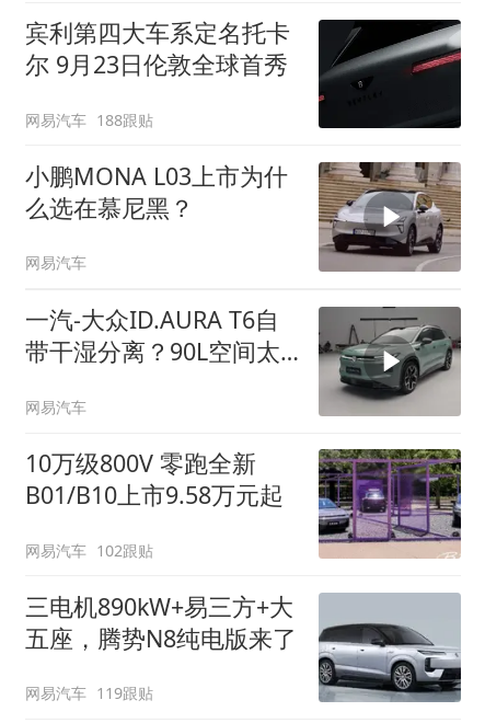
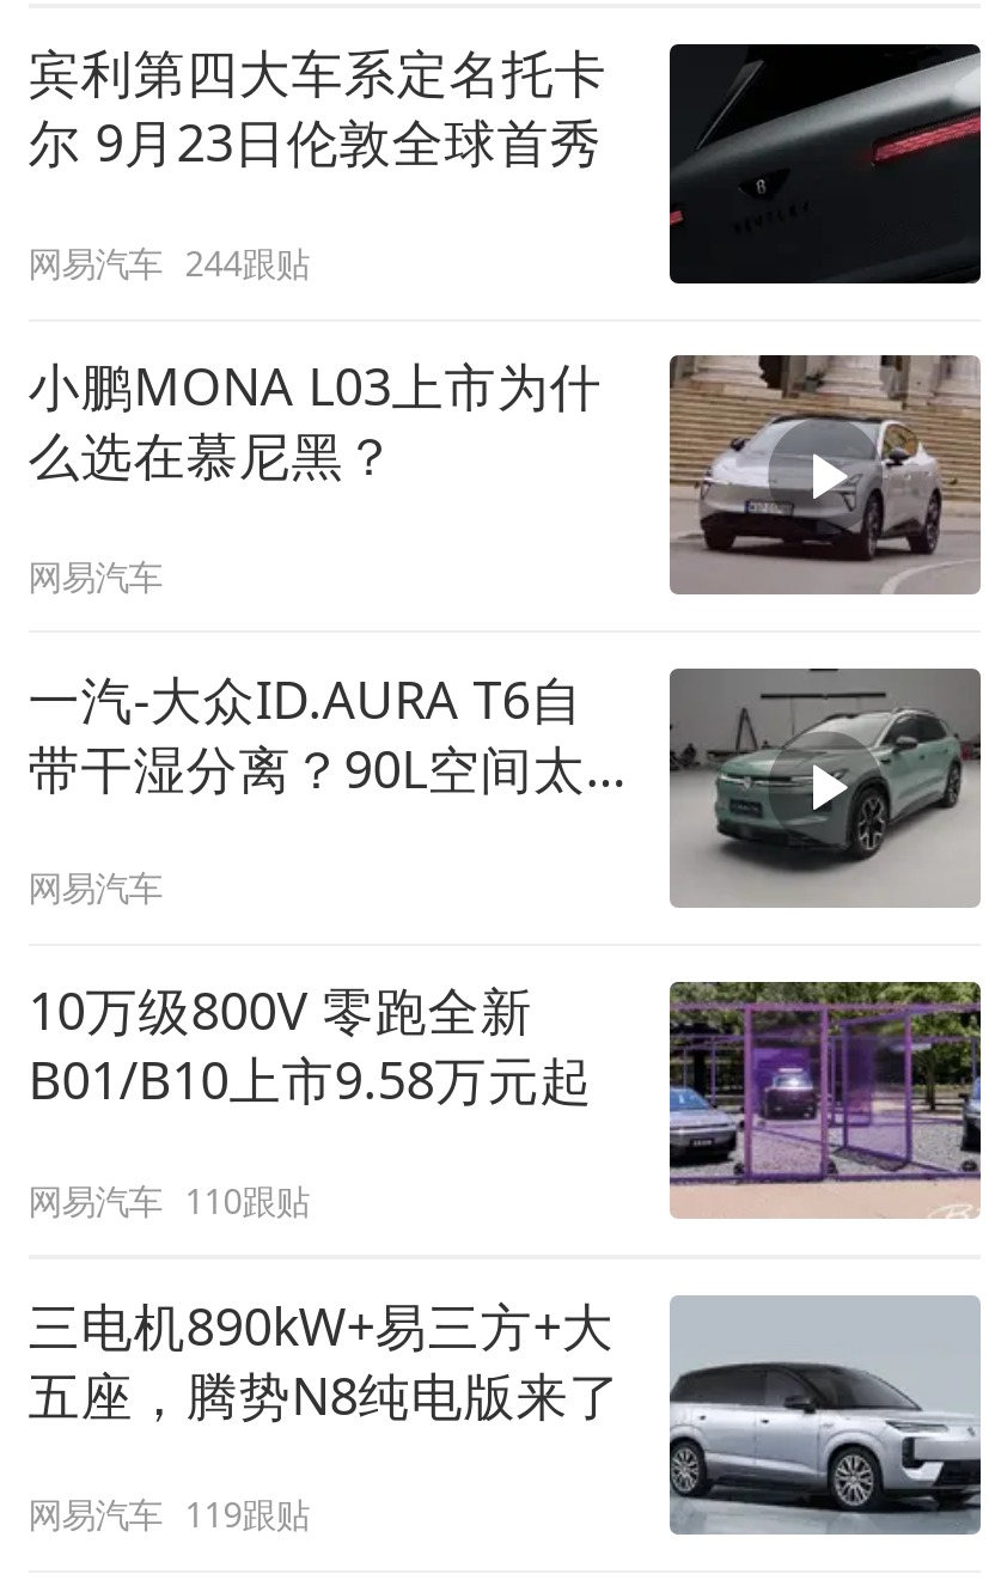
[25,109,154,130] 网易汽车 188跟贴 -> [28,240,309,285] 网易汽车 244跟贴
[25,540,154,560] 网易汽车 102跟贴 -> [28,1177,309,1223] 网易汽车 110跟贴

